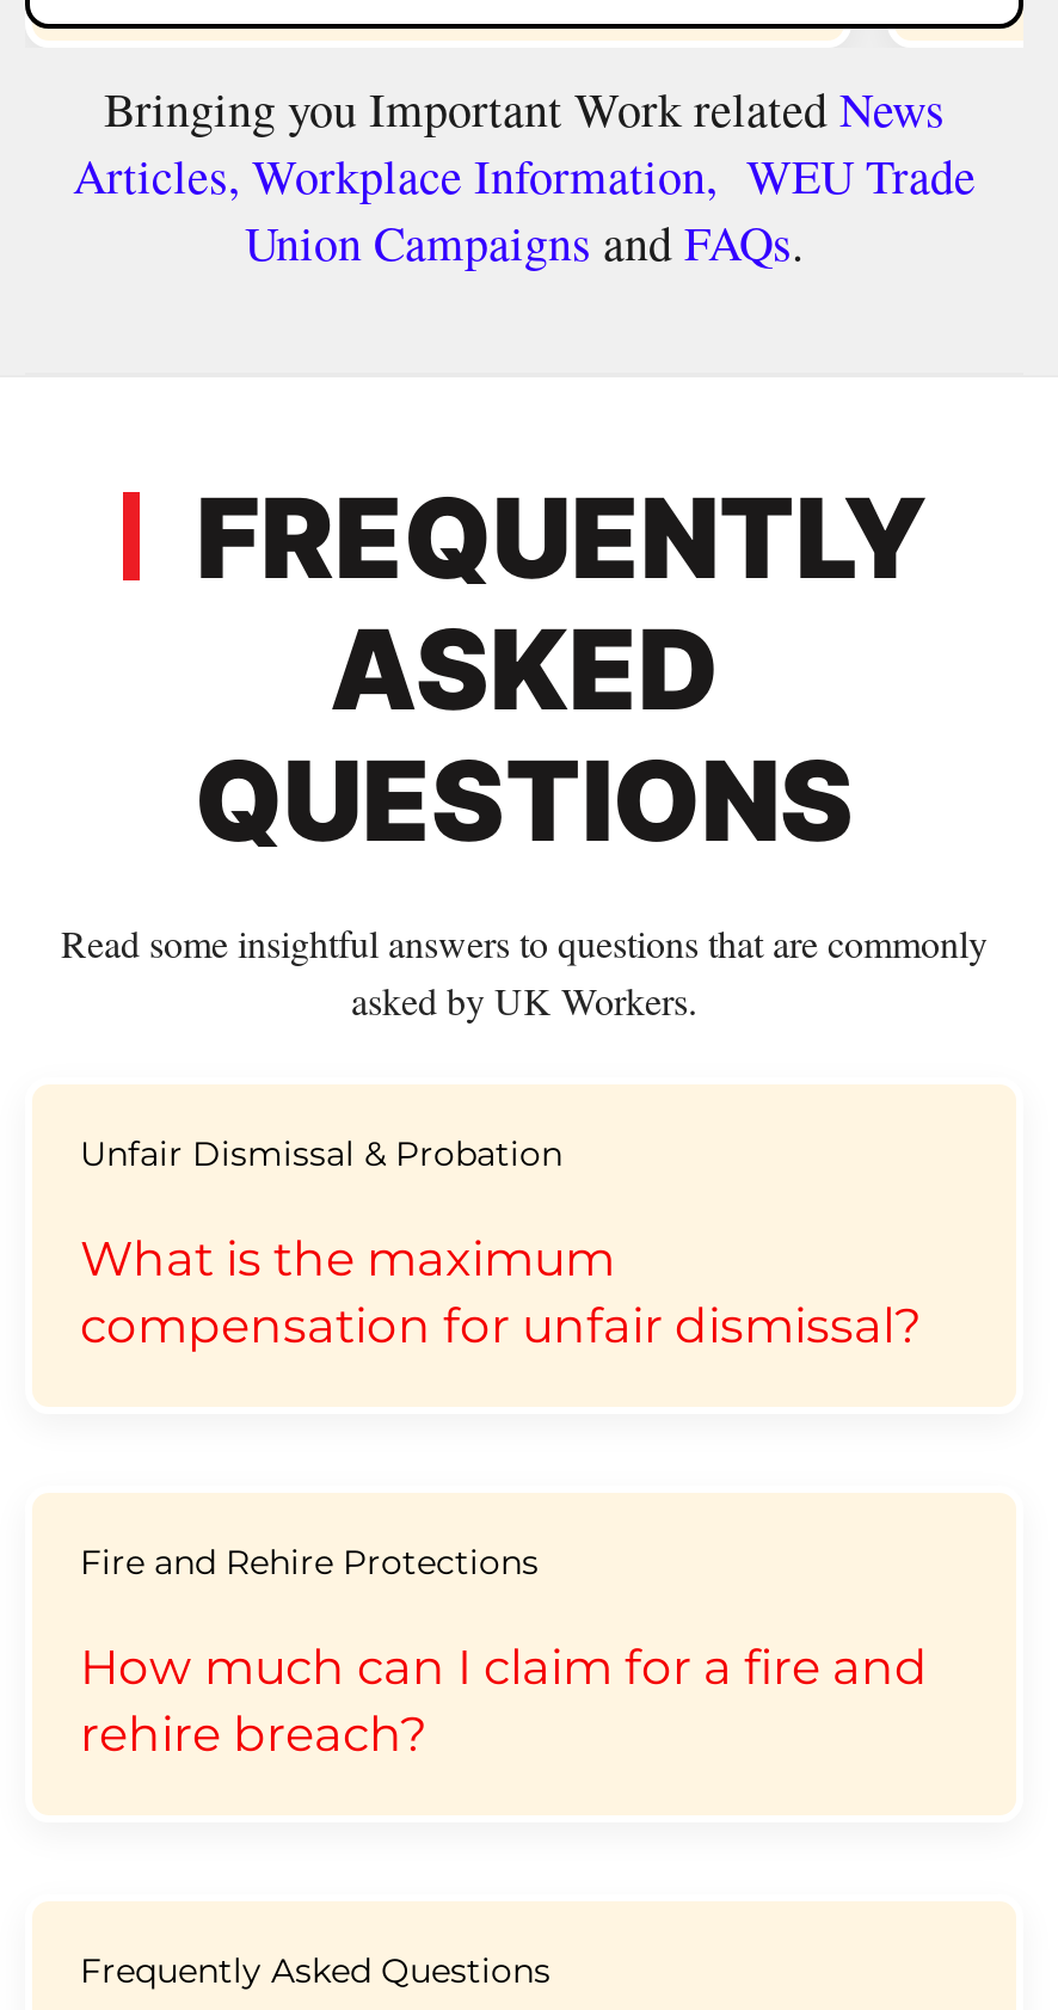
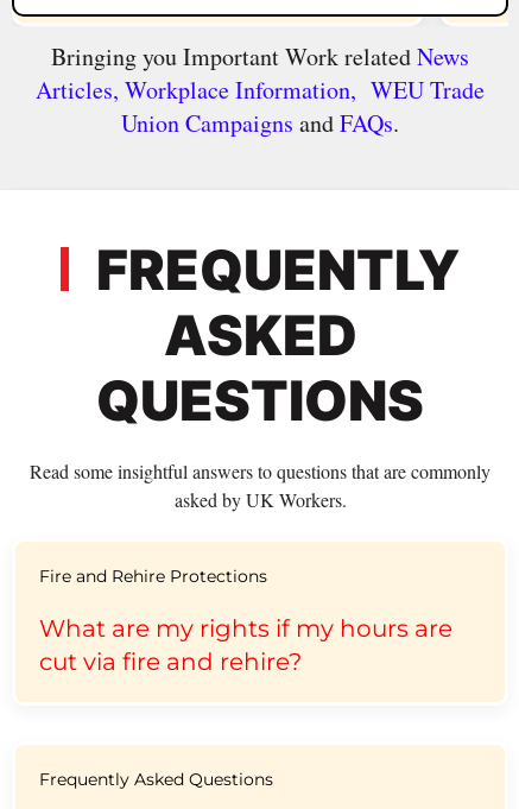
[80,1132,921,1354] Unfair Dismissal & Probation | What is the maximum | compensation for unfair dismissal? -> none
[80,1638,928,1762] How much can I claim for a fire and | rehire breach? -> [39,614,452,676] What are my rights if my hours are | cut via fire and rehire?

